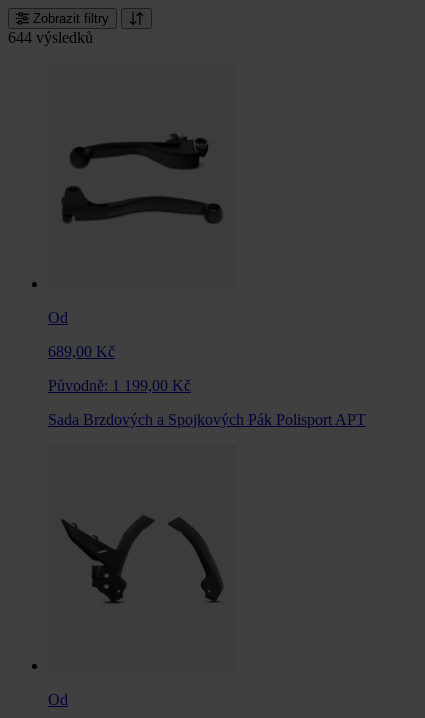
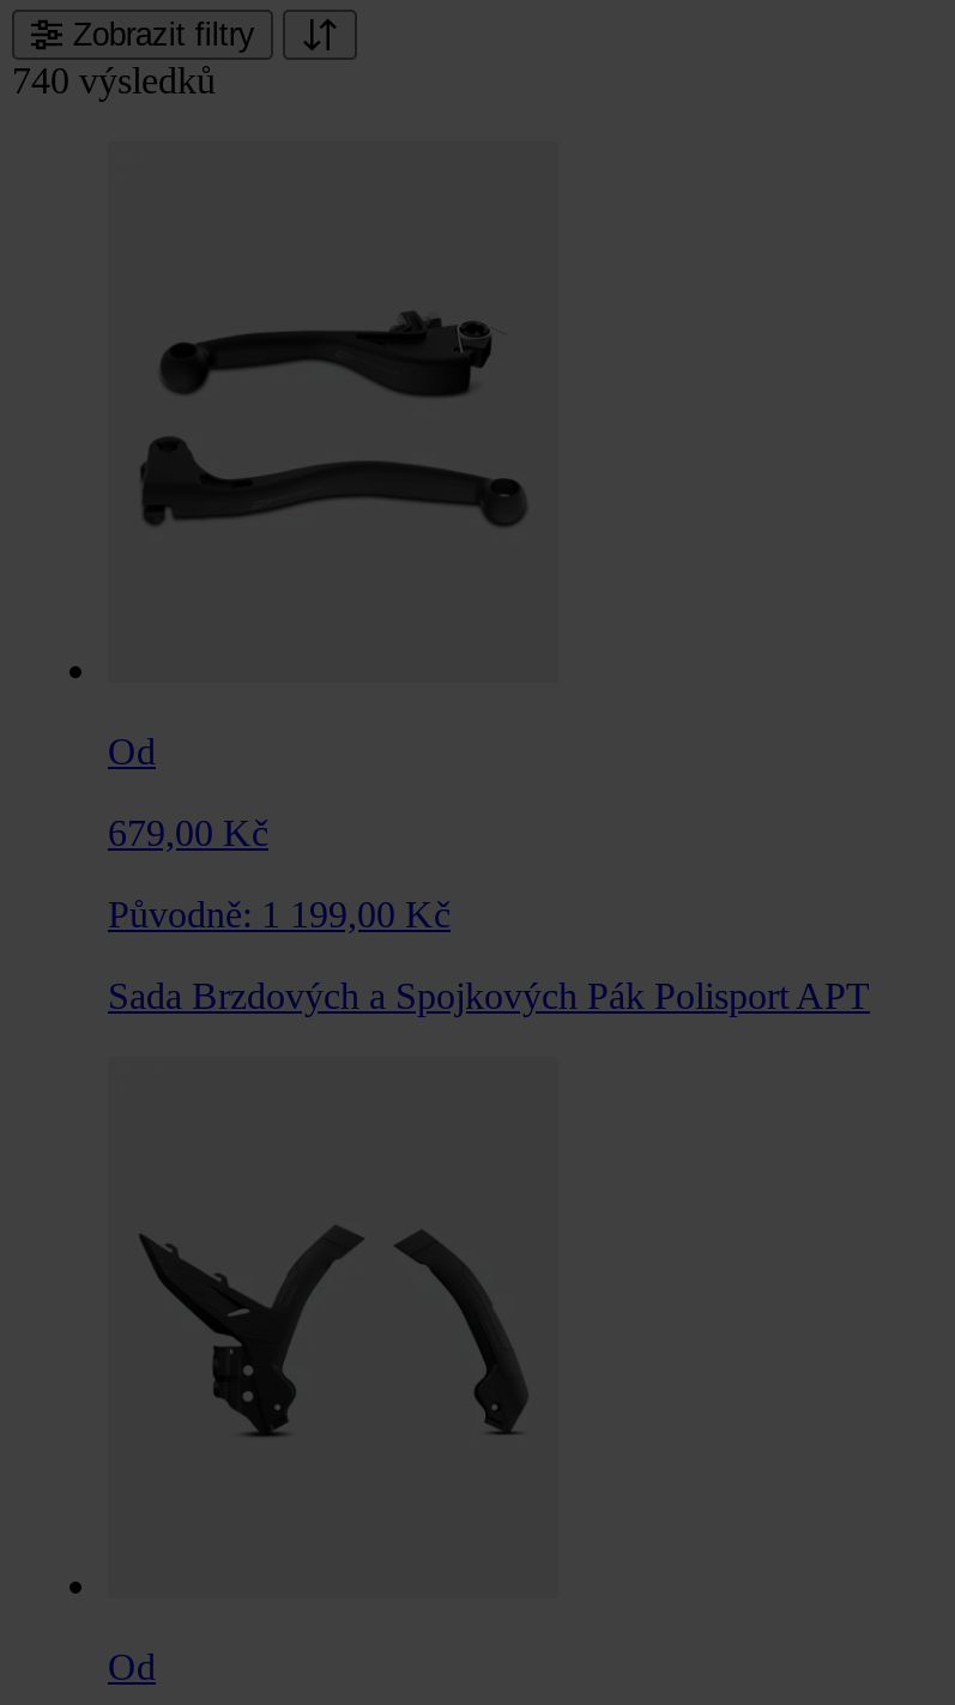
[8,29,93,46] 644 výsledků -> [12,60,216,101] 740 výsledků
[48,343,115,360] 689,00 Kč -> [108,813,268,853] 679,00 Kč

